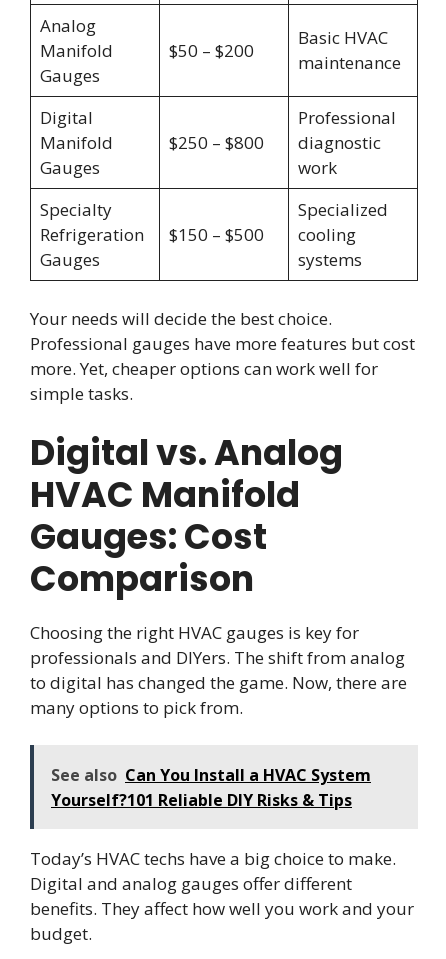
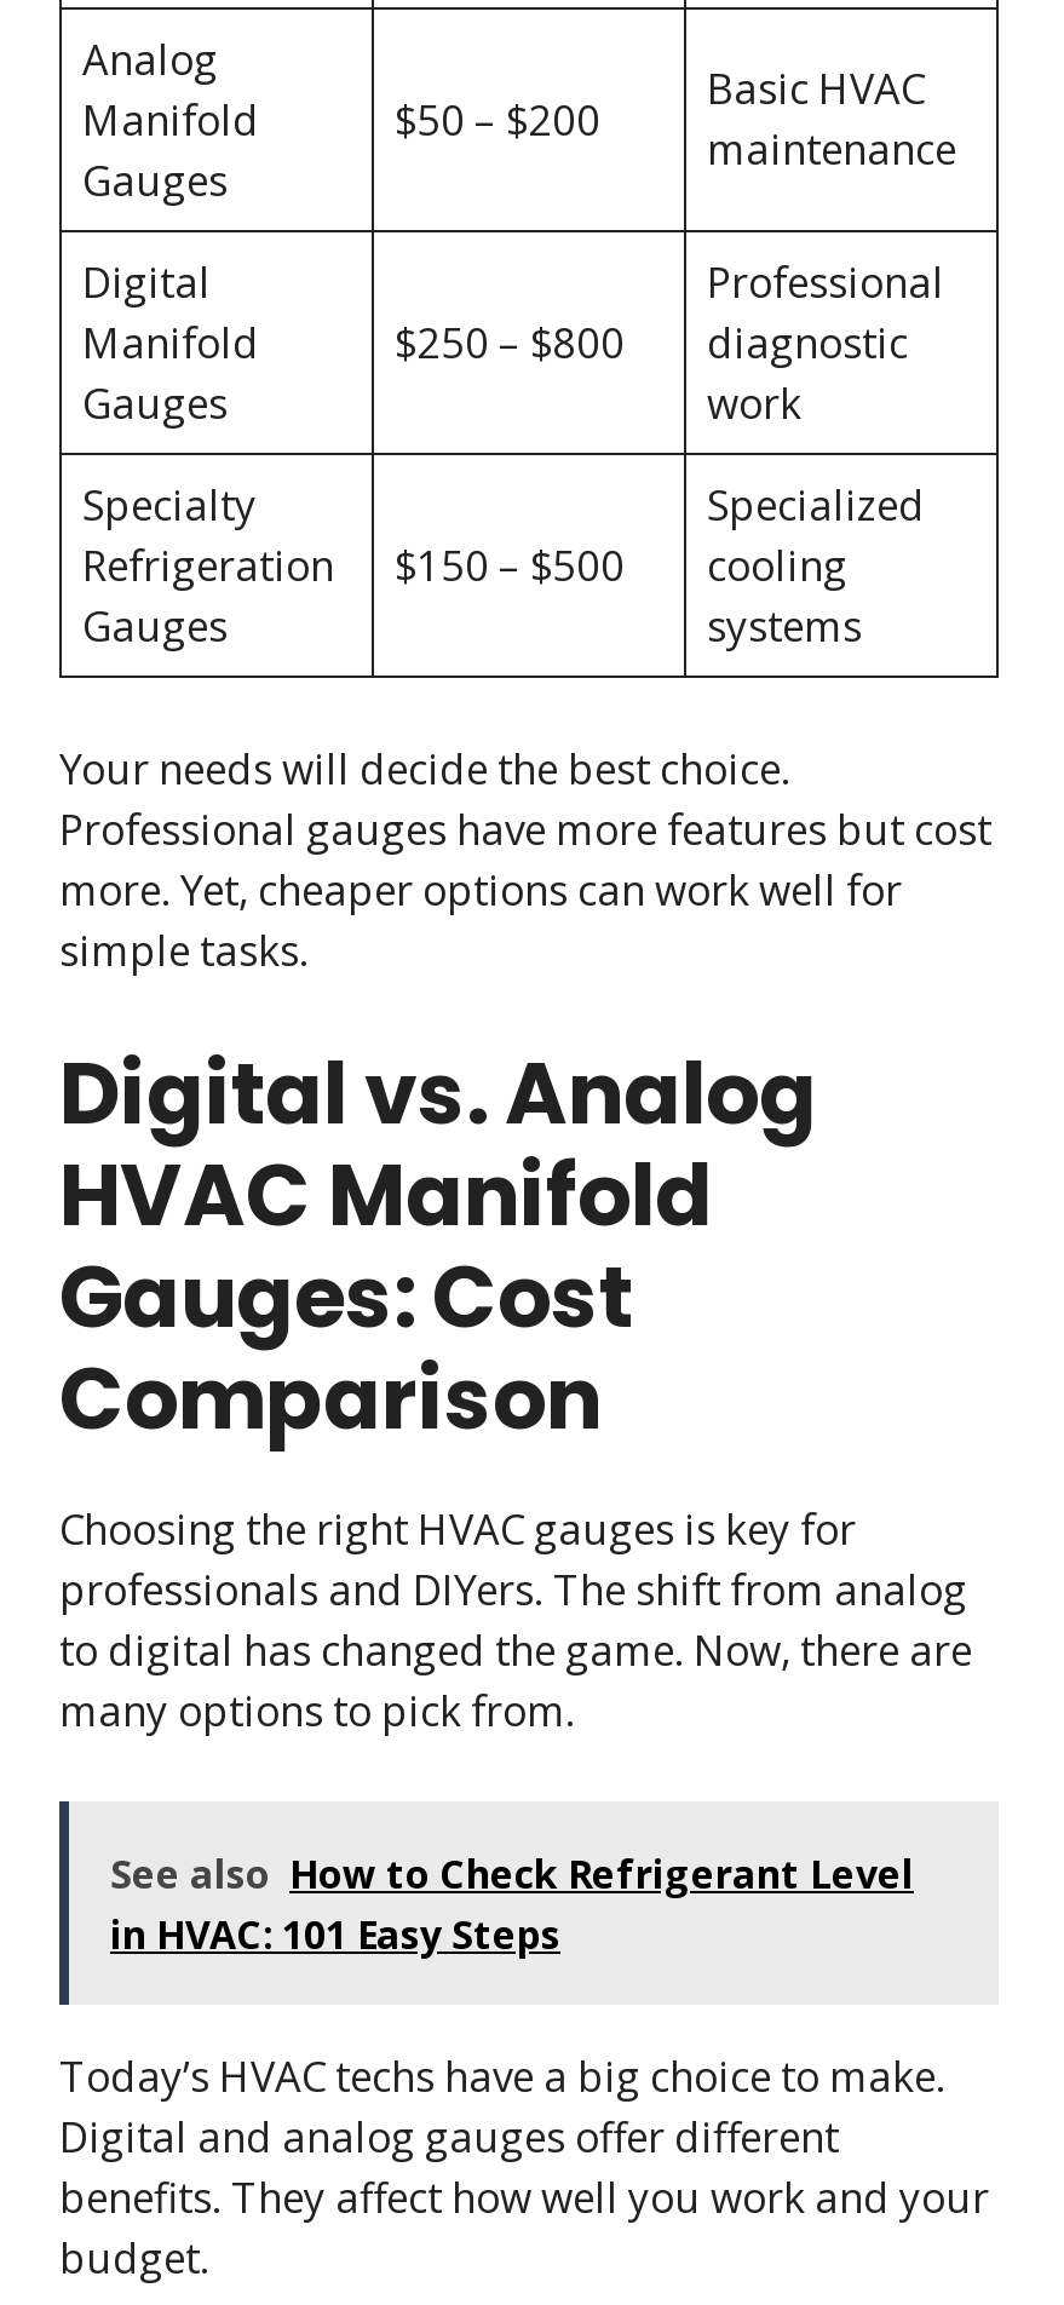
[51,764,371,811] See also Can You Install a HVAC System | Yourself?101 Reliable DIY Risks & Tips -> [110,1848,914,1961] See also How to Check Refrigerant Level | in HVAC: 101 Easy Steps

